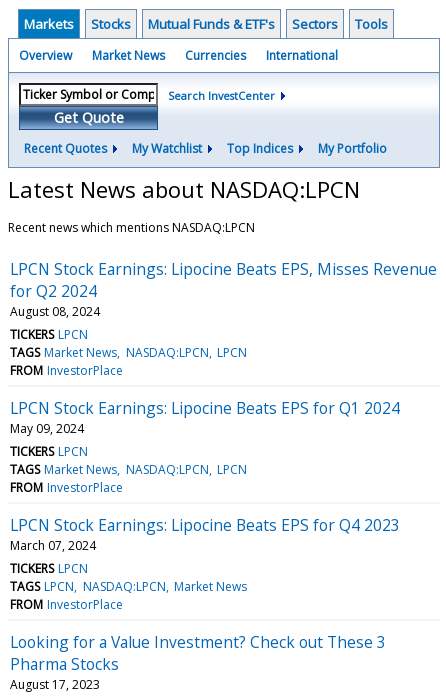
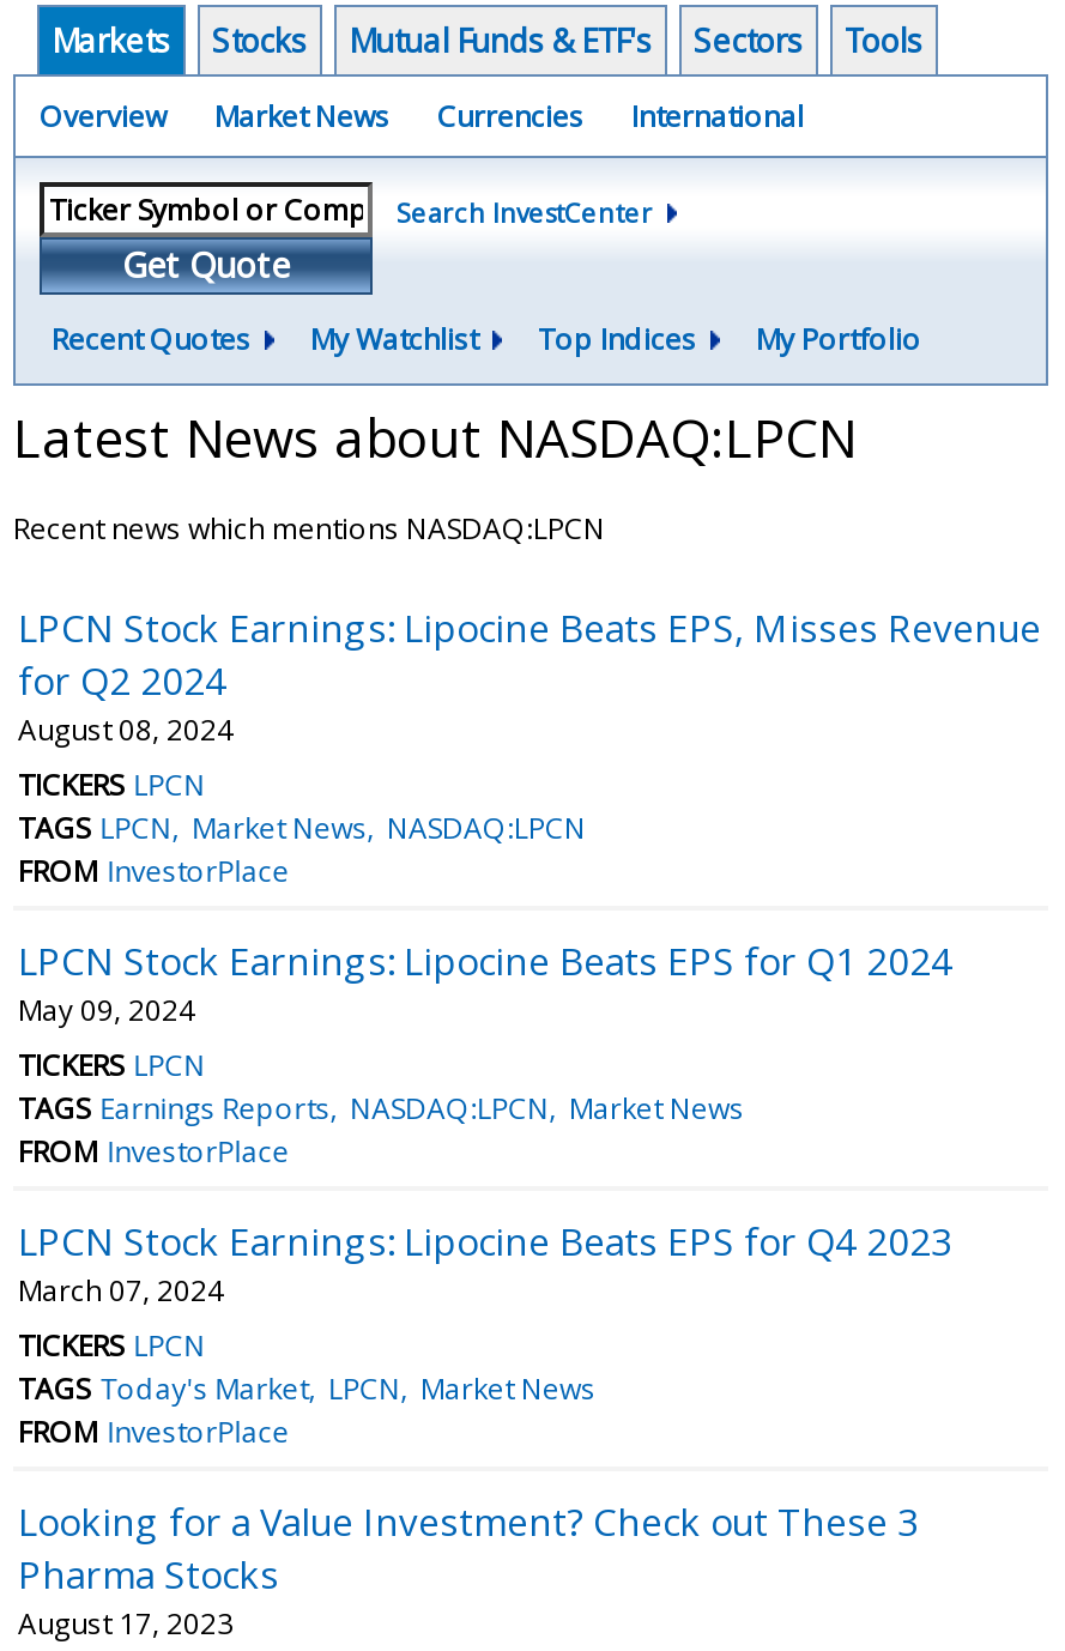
[10,344,247,361] TAGS Market News NASDAQ:LPCN LPCN -> [18,807,586,848] TAGS LPCN Market News NASDAQ:LPCN
[10,461,247,478] TAGS Market News NASDAQ:LPCN LPCN -> [18,1088,744,1128] TAGS Earnings Reports NASDAQ:LPCN Market News
[10,578,247,595] TAGS LPCN NASDAQ:LPCN Market News -> [18,1368,595,1409] TAGS Today's Market LPCN Market News

